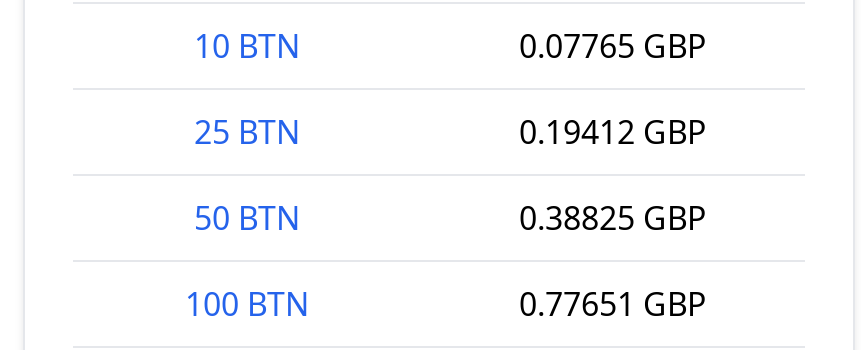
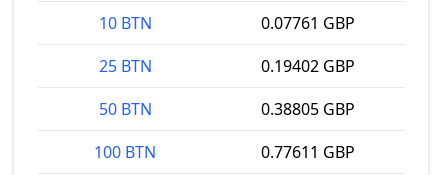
[519,24,707,68] 0.07765 GBP -> [261,12,355,34] 0.07761 GBP
[519,110,707,154] 0.19412 GBP -> [261,55,355,77] 0.19402 GBP
[519,196,707,240] 0.38825 GBP -> [261,98,355,120] 0.38805 GBP
[519,282,707,326] 0.77651 GBP -> [261,141,355,163] 0.77611 GBP

